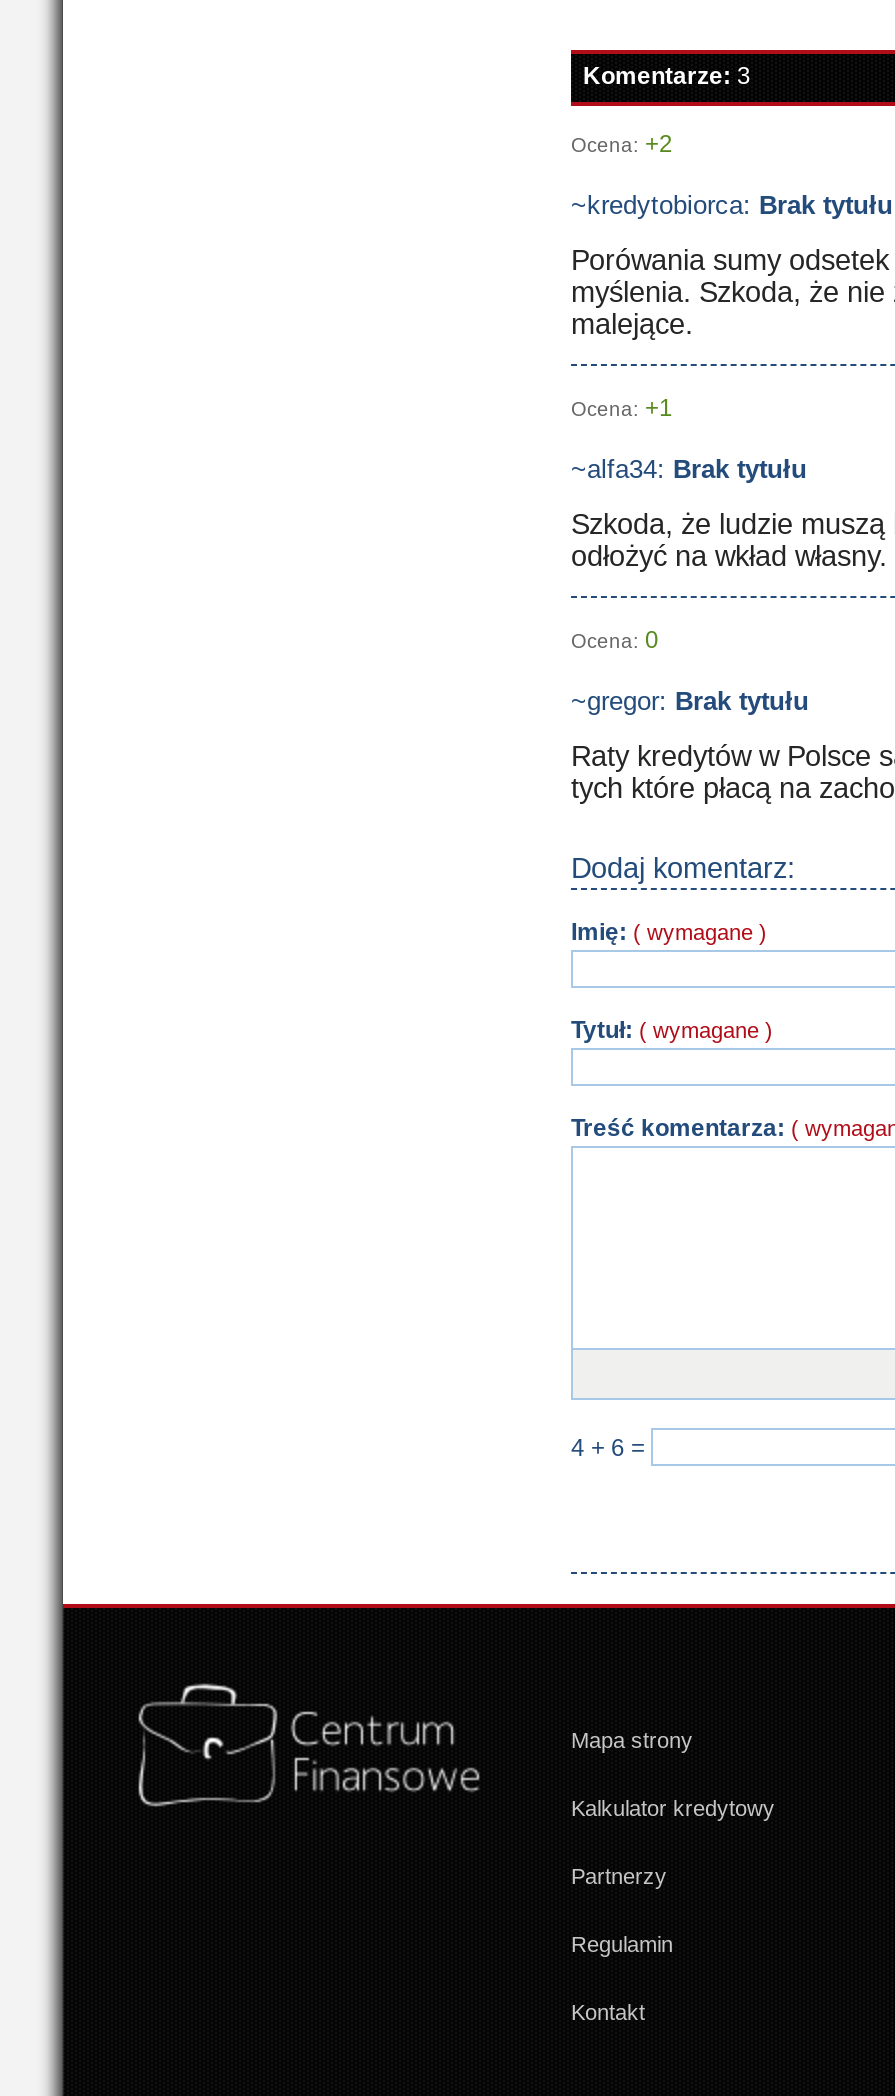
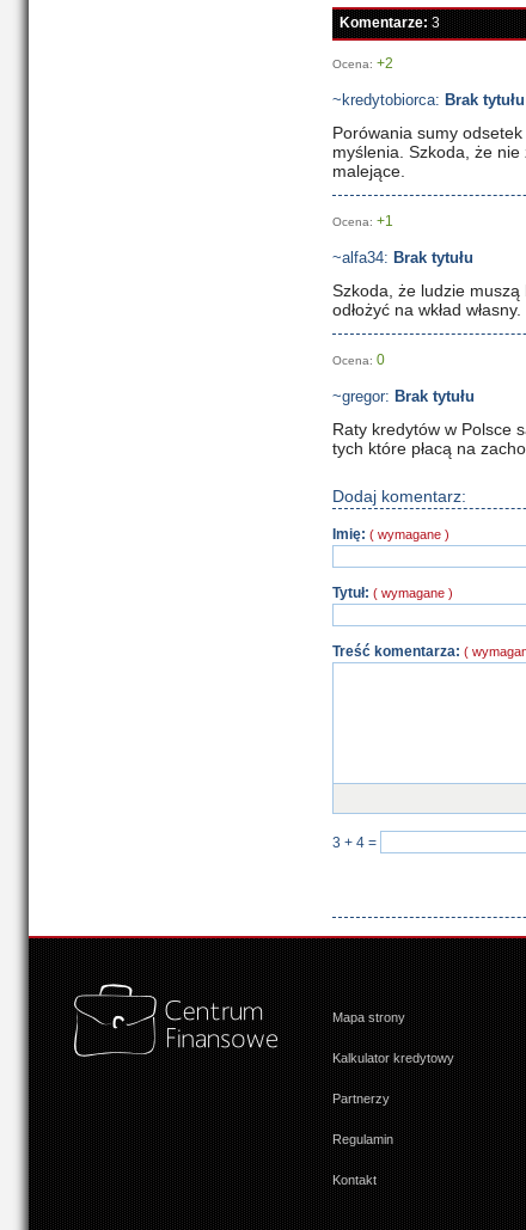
[571,1434,651,1462] 4 + 6 = -> [332,834,380,851] 3 + 4 =

